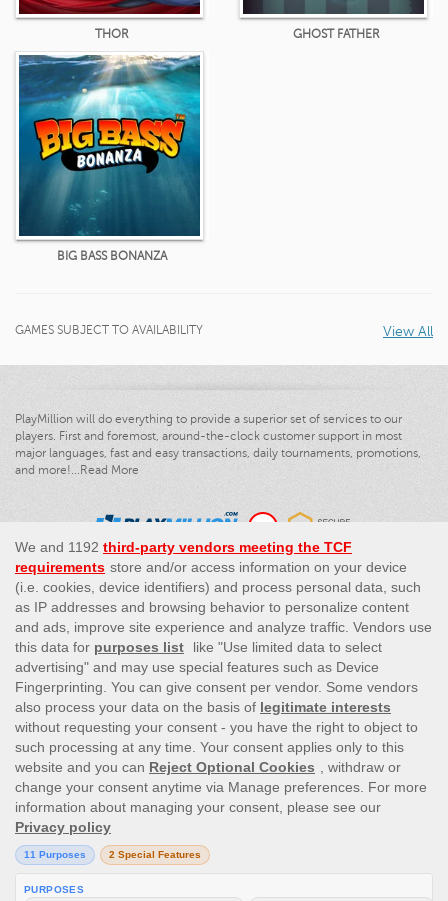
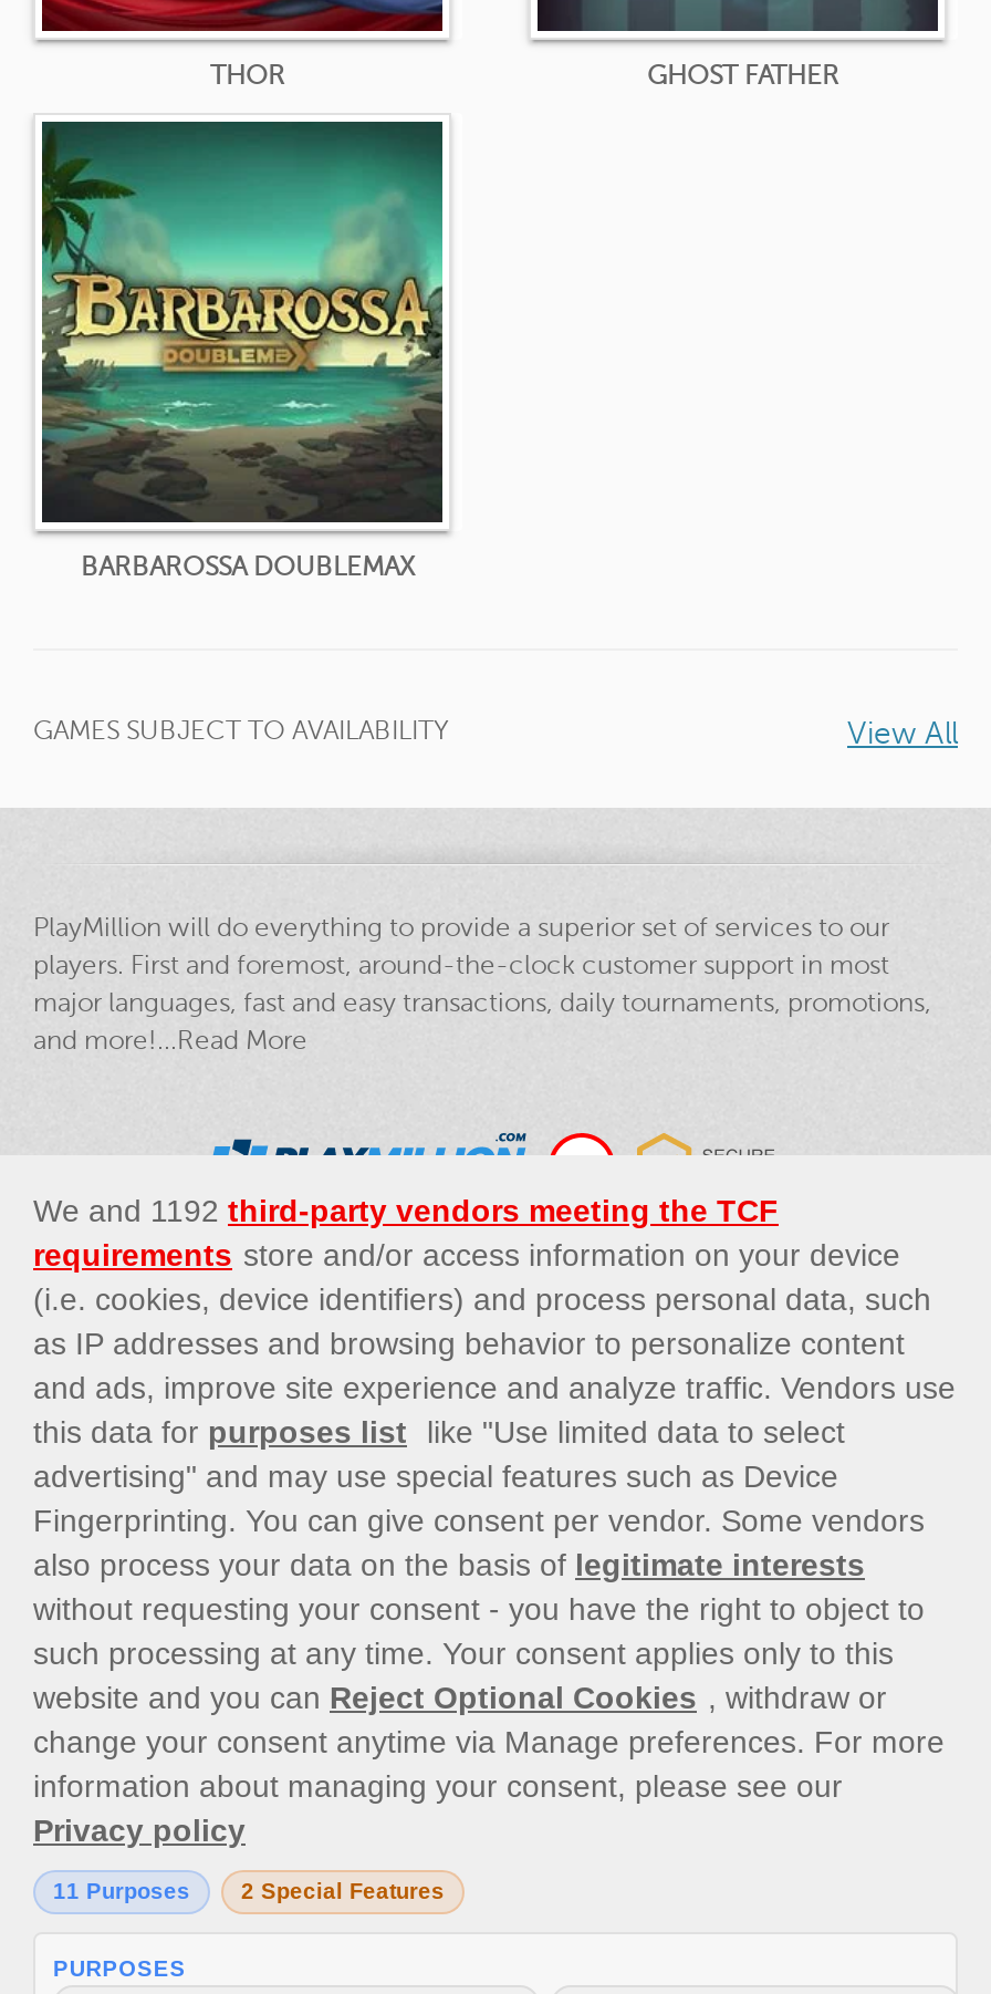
[18,55,201,263] [image] | BIG BASS BONANZA -> [40,120,445,582] [image] | BARBAROSSA DOUBLEMAX

